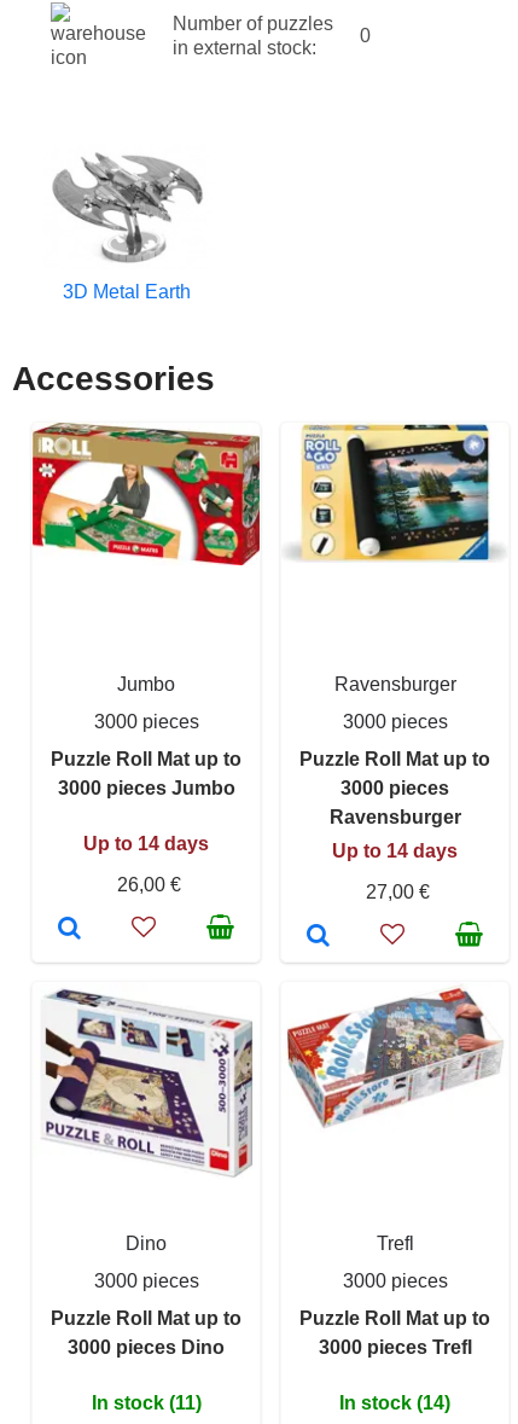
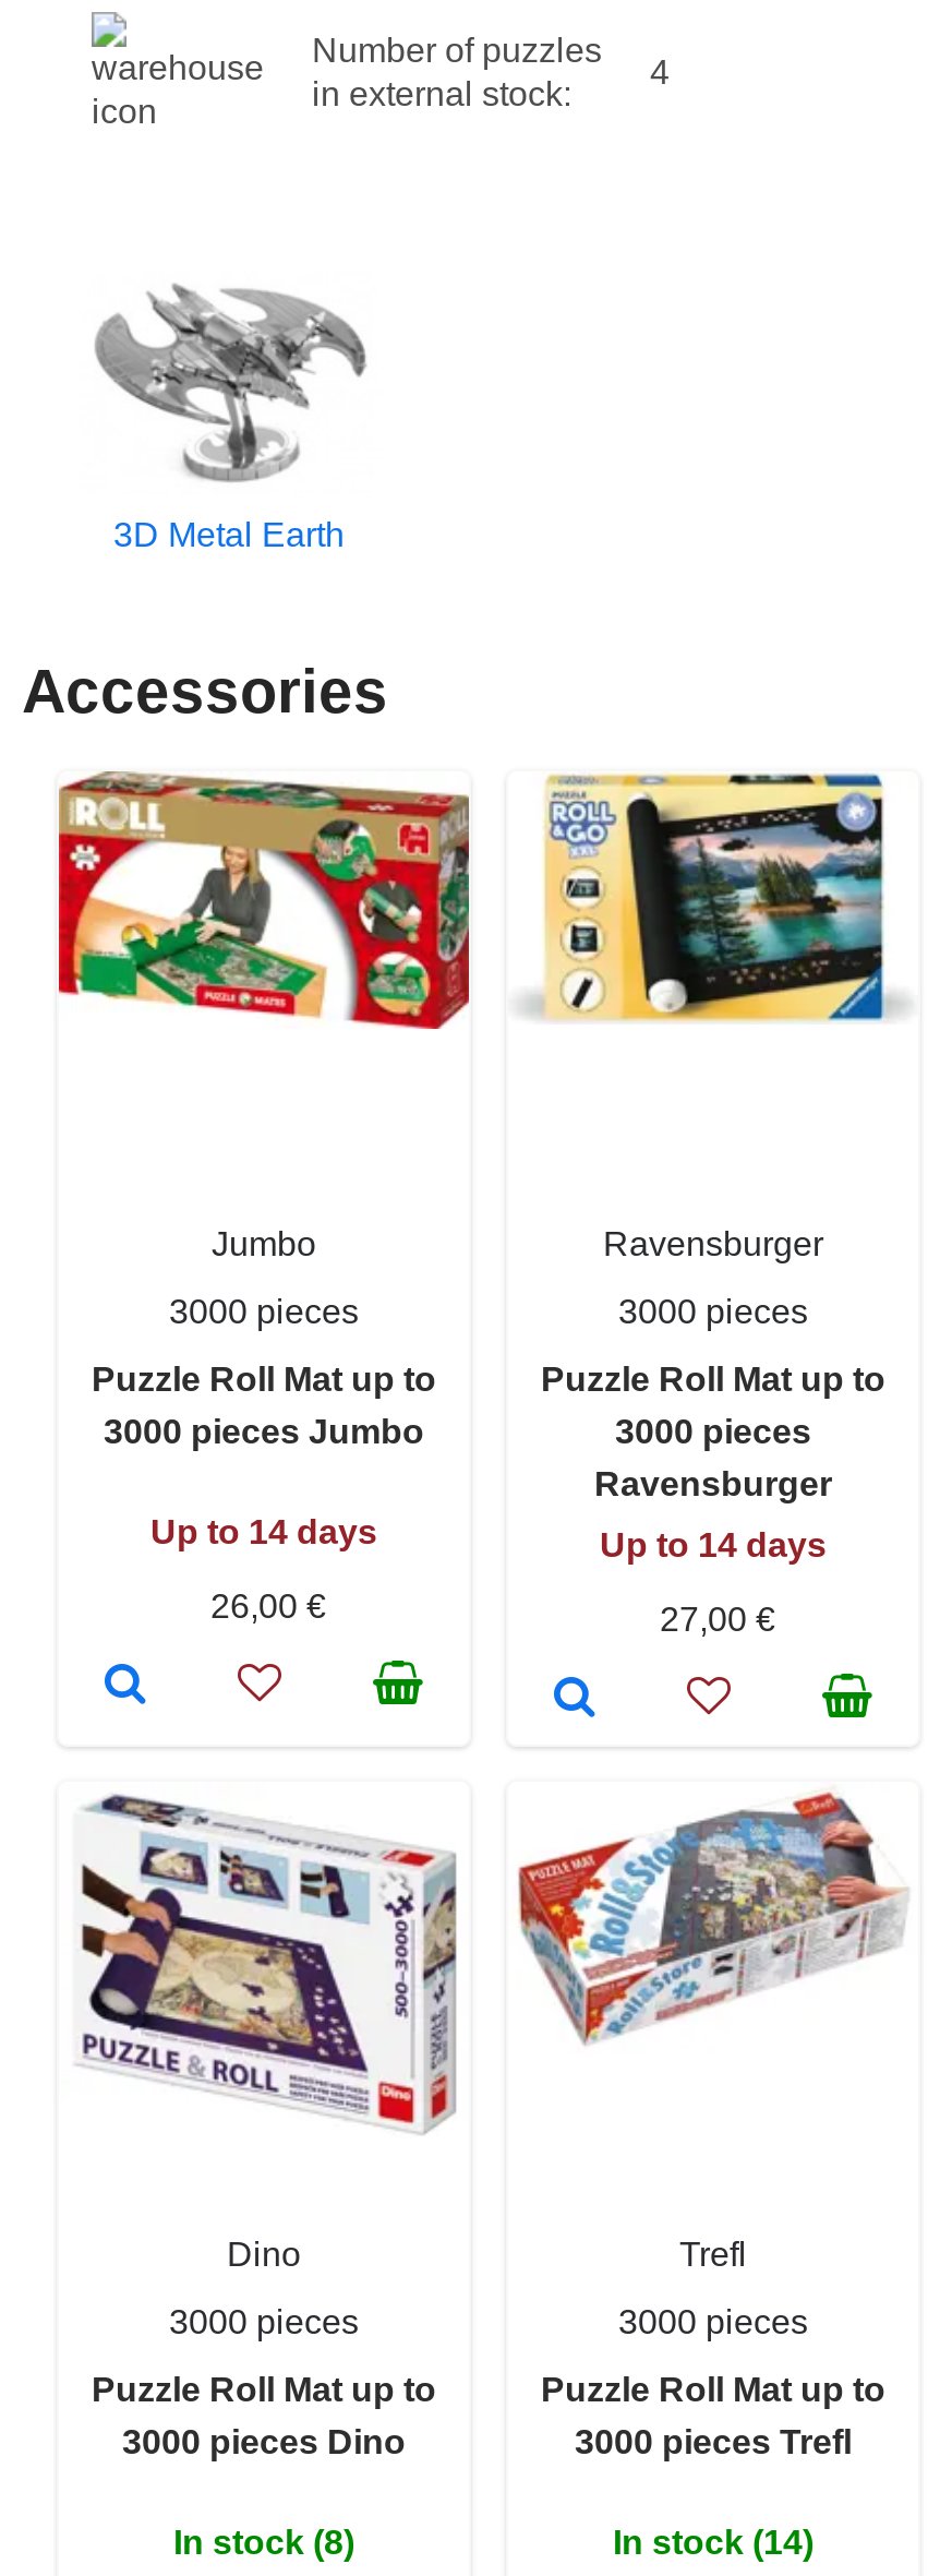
[360,25,371,46] 0 -> [650,53,670,91] 4
[91,1392,201,1413] In stock (11) -> [173,2523,354,2560] In stock (8)

